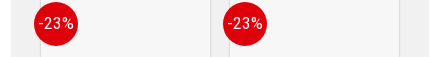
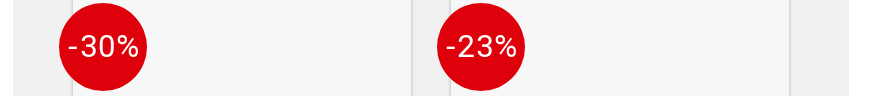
[38,14,74,33] -23% -> [68,27,140,65] -30%

